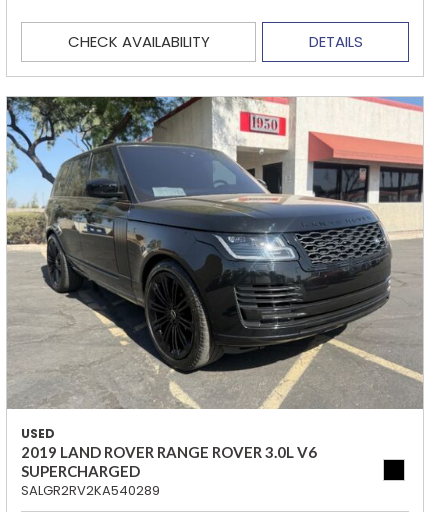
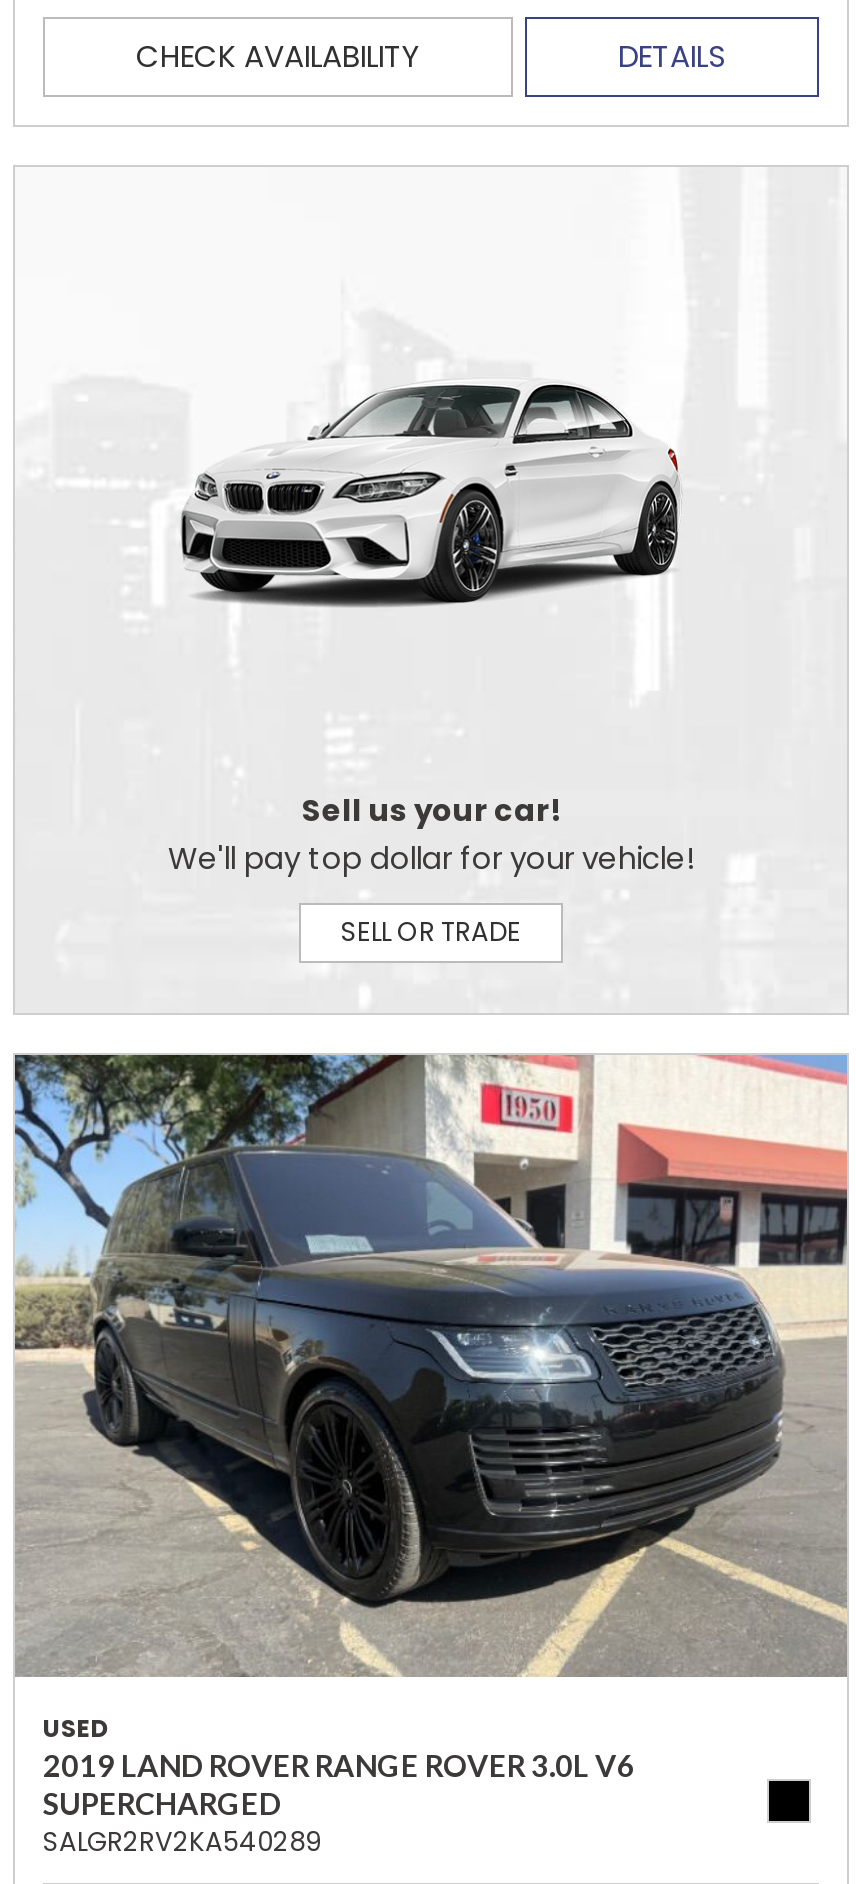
none -> [168,788,694,950] Sell us your car! | We'll pay top dollar for your vehicle! | SELL OR TRADE
none -> [179,381,683,611] [image]

